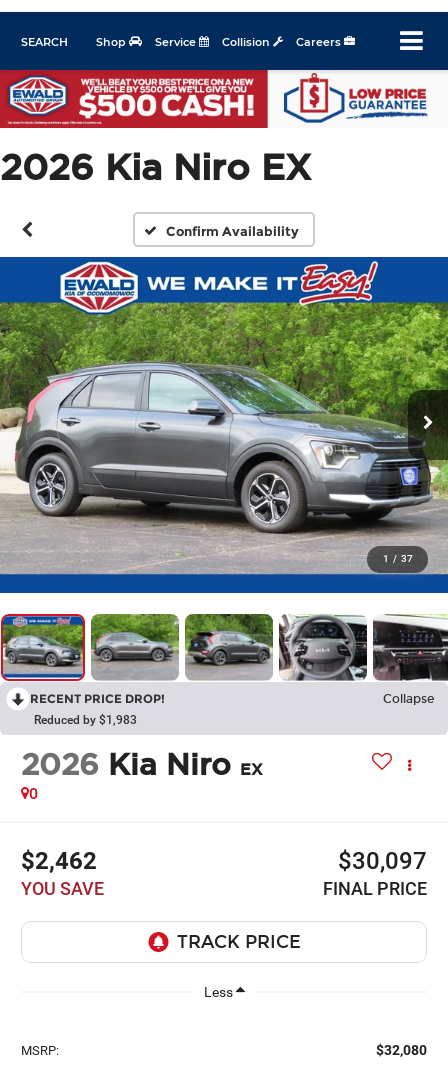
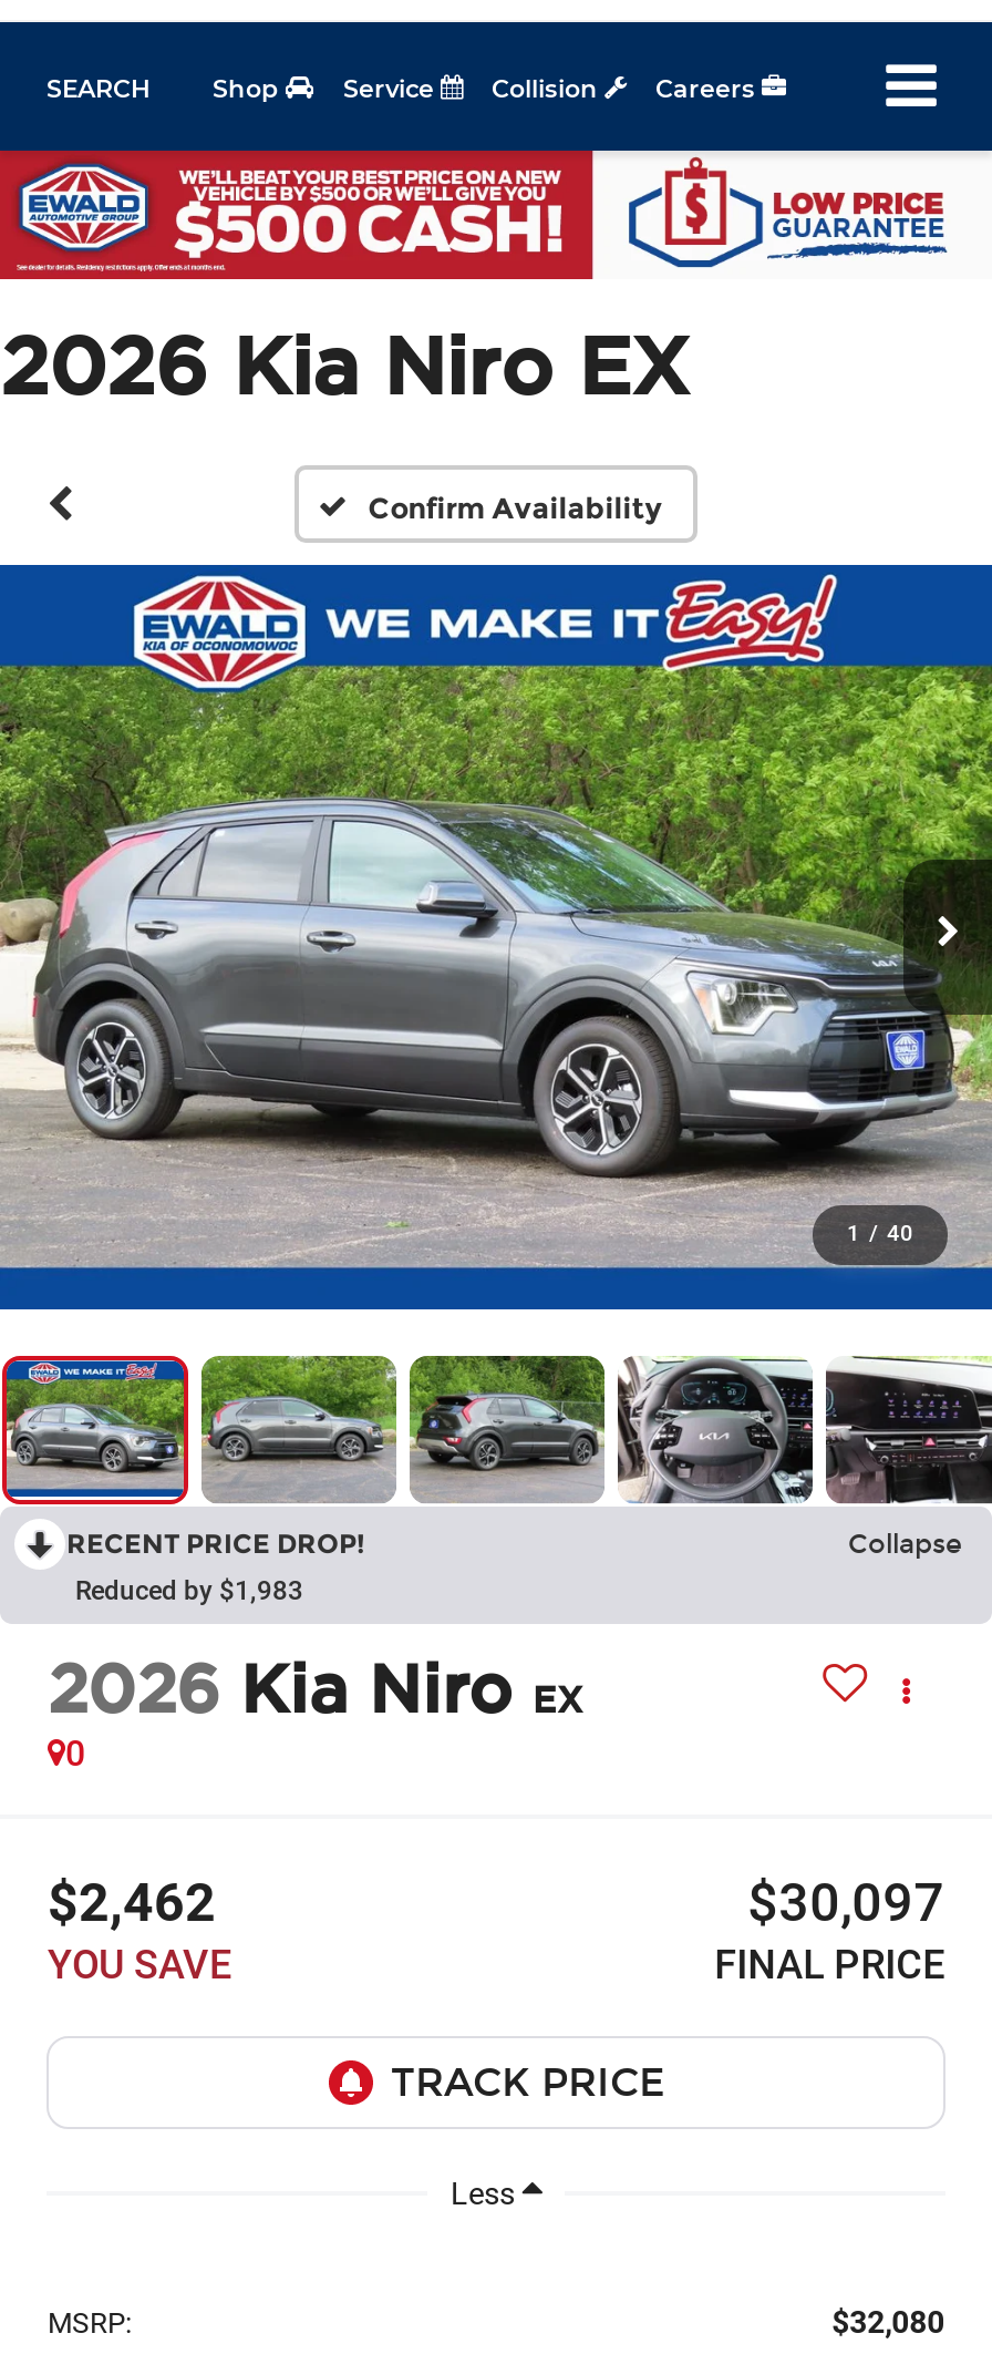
[382,553,412,564] 1 / 37 -> [847,1221,913,1245] 1 / 40

